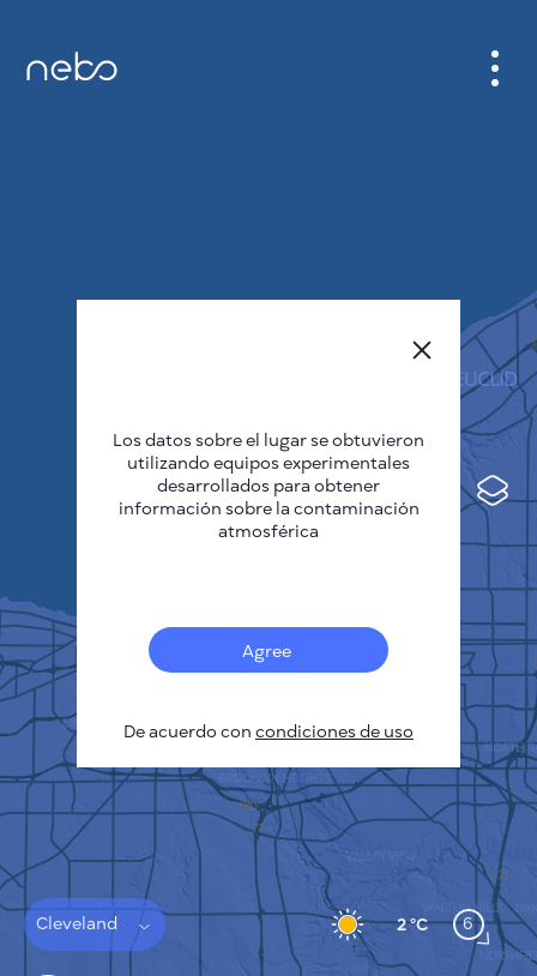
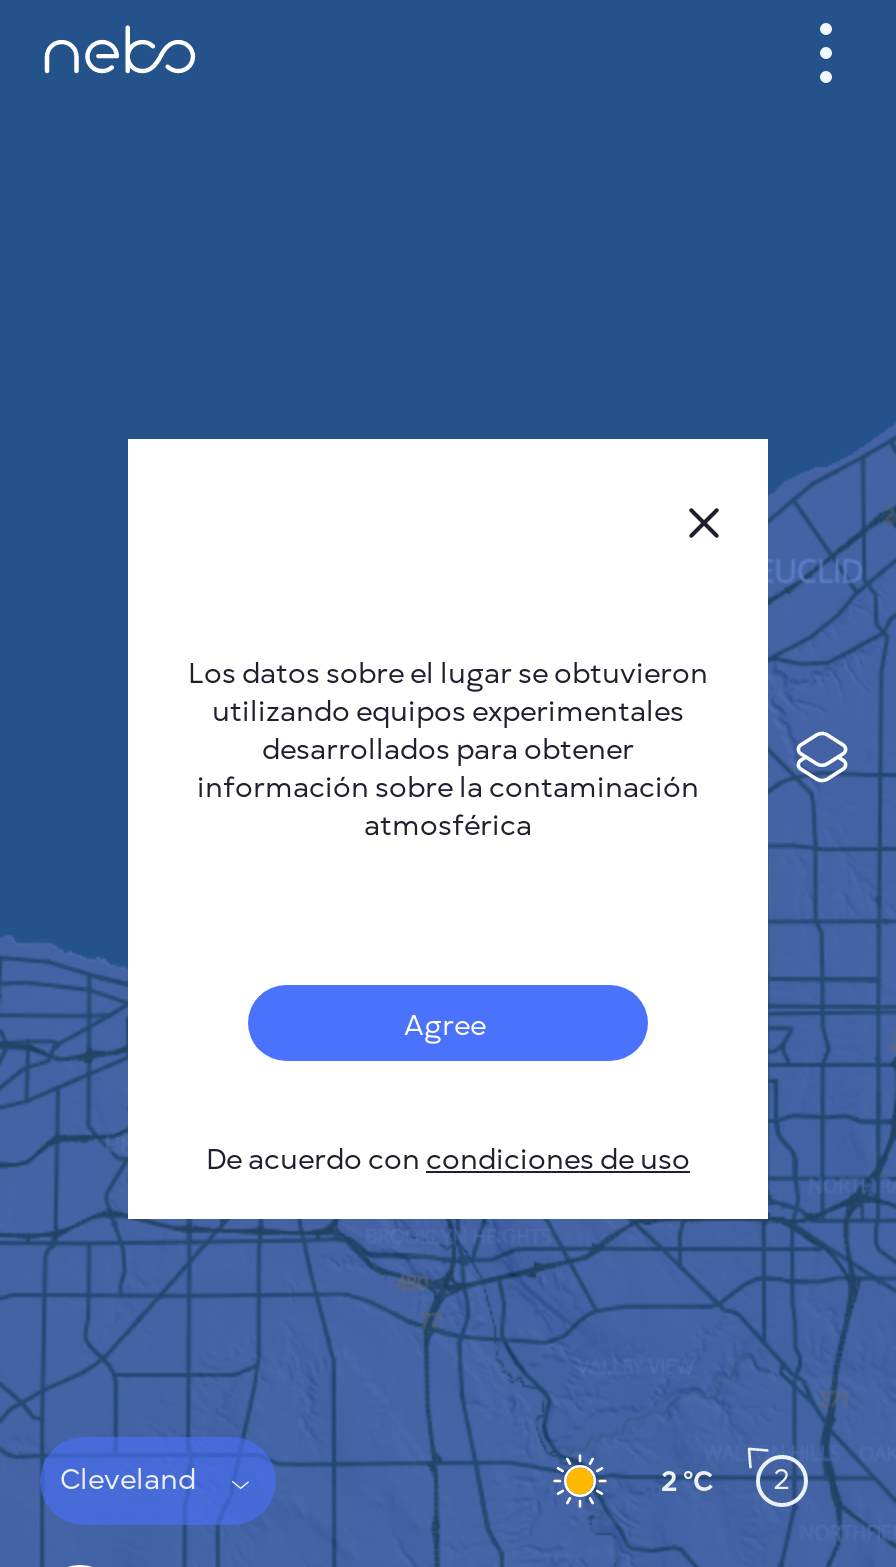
[396,912,474,936] 2 °C 6 -> [661,1461,790,1500] 2 °C 2

